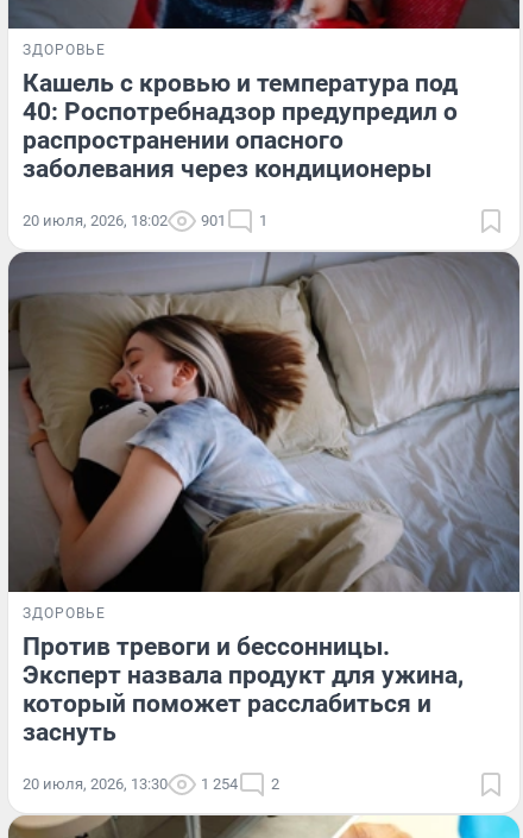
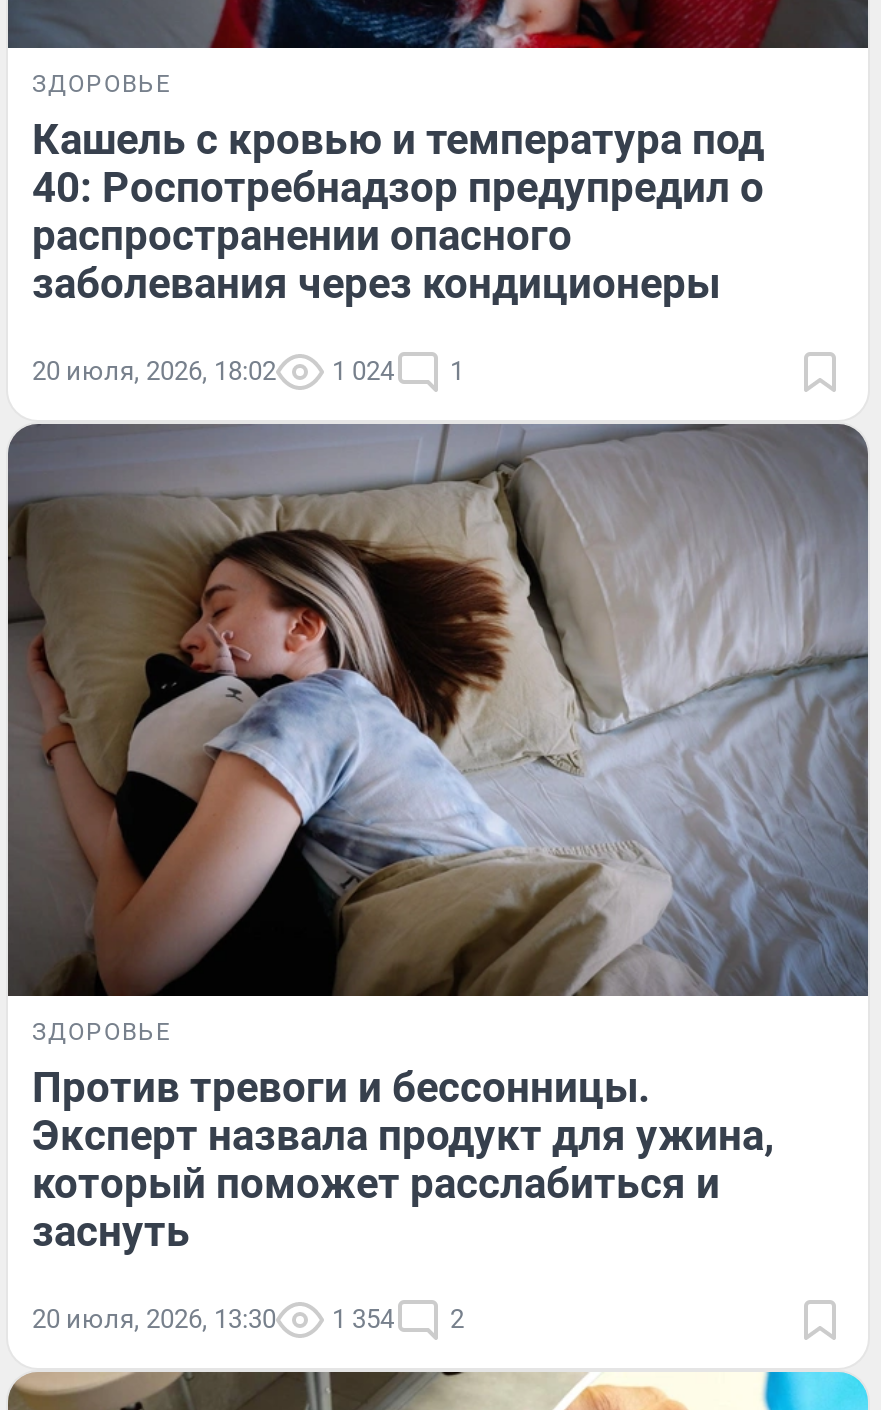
[23,211,267,229] 20 июля, 2026, 18:02 901 1 -> [32,355,464,385] 20 июля, 2026, 18:02 1 024 1
[23,775,279,793] 20 июля, 2026, 13:30 1 254 2 -> [32,1305,464,1335] 20 июля, 2026, 13:30 1 354 2

